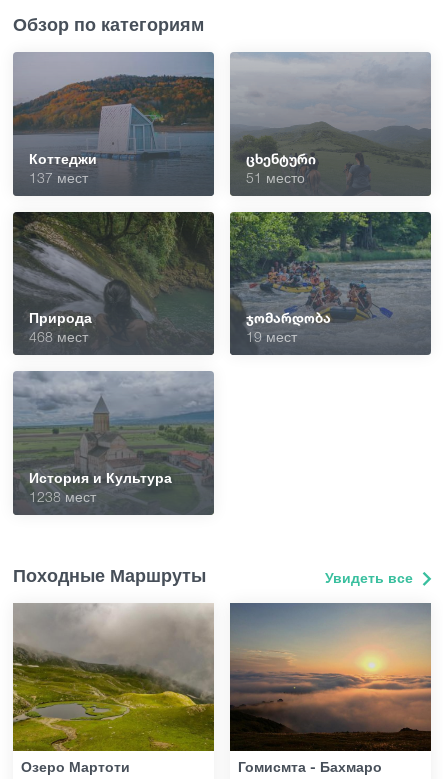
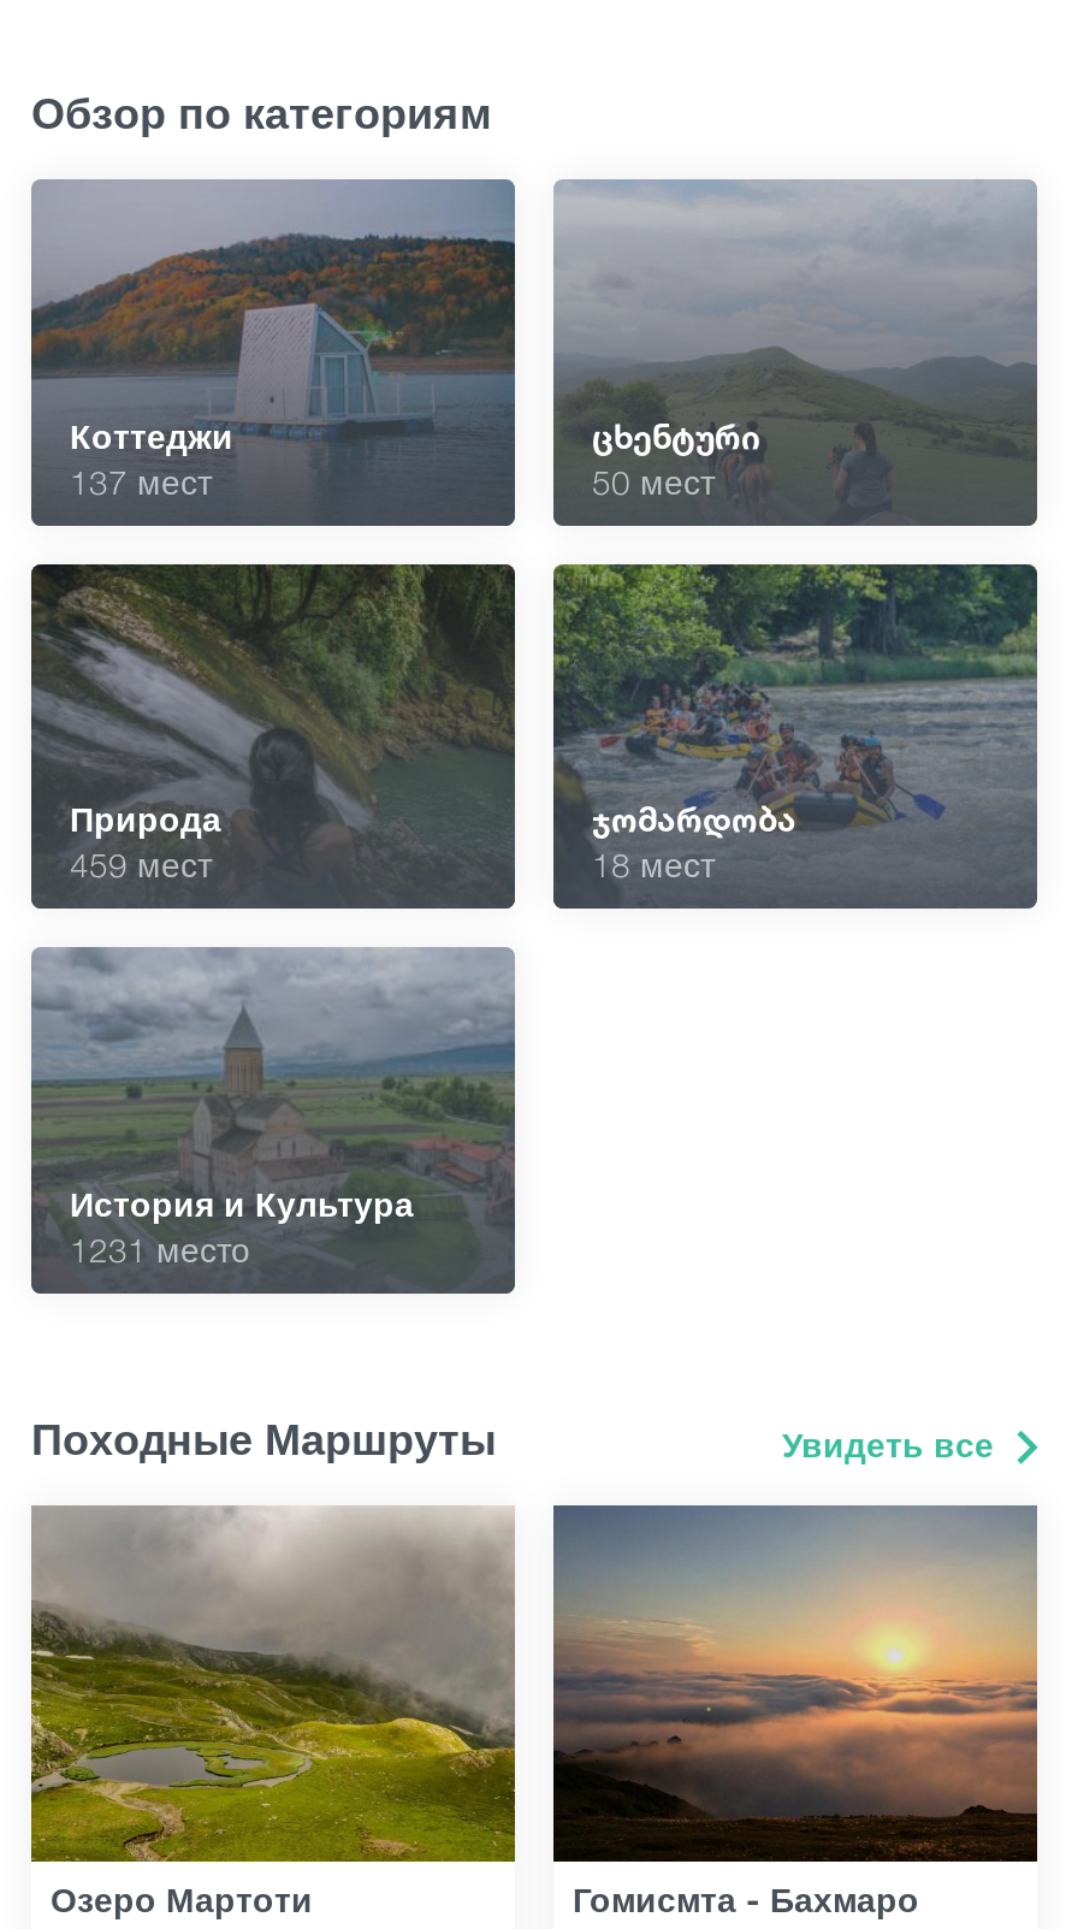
[246,169,305,186] 51 место -> [592,460,715,501] 50 мест
[29,328,88,345] 468 мест -> [70,844,212,885] 459 мест
[246,328,297,345] 19 мест -> [592,844,715,885] 18 мест
[29,487,96,504] 1238 мест -> [70,1227,250,1268] 1231 место

